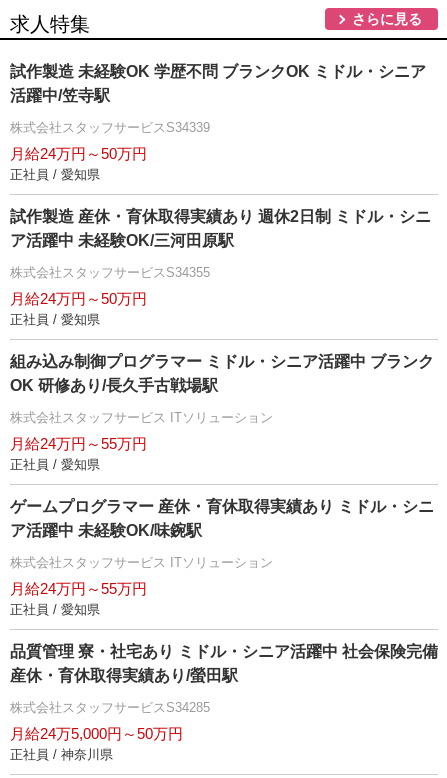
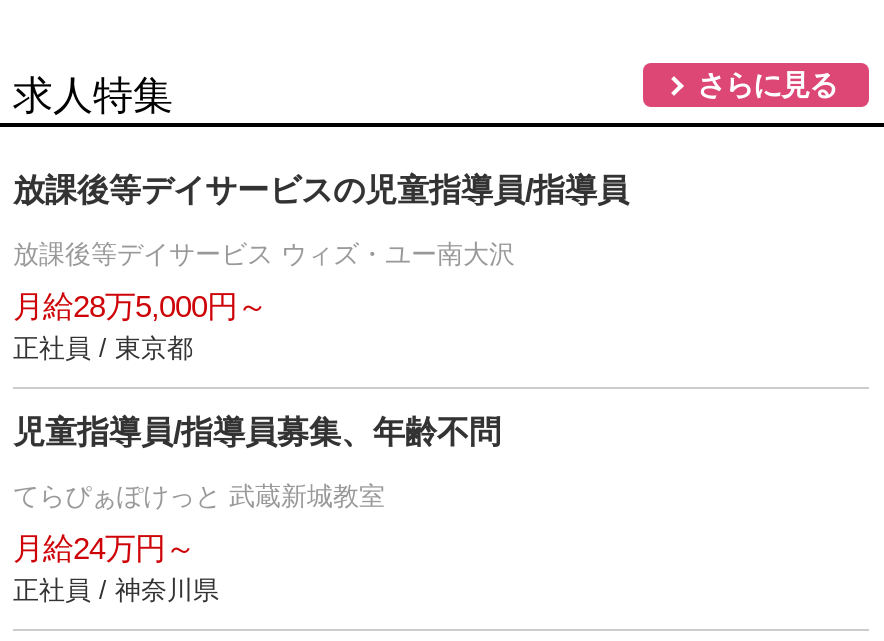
[10,63,438,742] 試作製造 未経験OK 学歴不問 ブランクOK ミドル・シニア | 活躍中/笠寺駅 | 株式会社スタッフサービスS34339 | 月給24万円～50万円 | 正社員 / 愛知県 | 試作製造 産休・育休取得実績あり 週休2日制 ミドル・シニ | ア活躍中 未経験OK/三河田原駅 | 株式会社スタッフサービスS34355 | 月給24万円～50万円 | 正社員 / 愛知県 | 組み込み制御プログラマー ミドル・シニア活躍中 ブランク | OK 研修あり/長久手古戦場駅 | 株式会社スタッフサービス ITソリューション | 月給24万円～55万円 | 正社員 / 愛知県 | ゲームプログラマー 産休・育休取得実績あり ミドル・シニ | ア活躍中 未経験OK/味鋺駅 | 株式会社スタッフサービス ITソリューション | 月給24万円～55万円 | 正社員 / 愛知県 | 品質管理 寮・社宅あり ミドル・シニア活躍中 社会保険完備 | 産休・育休取得実績あり/螢田駅 | 株式会社スタッフサービスS34285 | 月給24万5,000円～50万円 -> [13,173,629,565] 放課後等デイサービスの児童指導員/指導員 | 放課後等デイサービス ウィズ・ユー南大沢 | 月給28万5,000円～ | 正社員 / 東京都 | 児童指導員/指導員募集、年齢不問 | てらぴぁぽけっと 武蔵新城教室 | 月給24万円～

